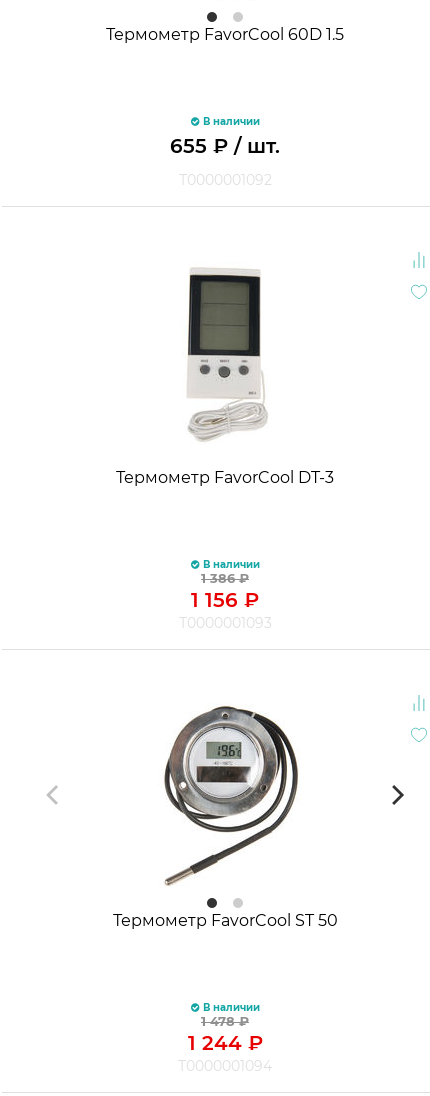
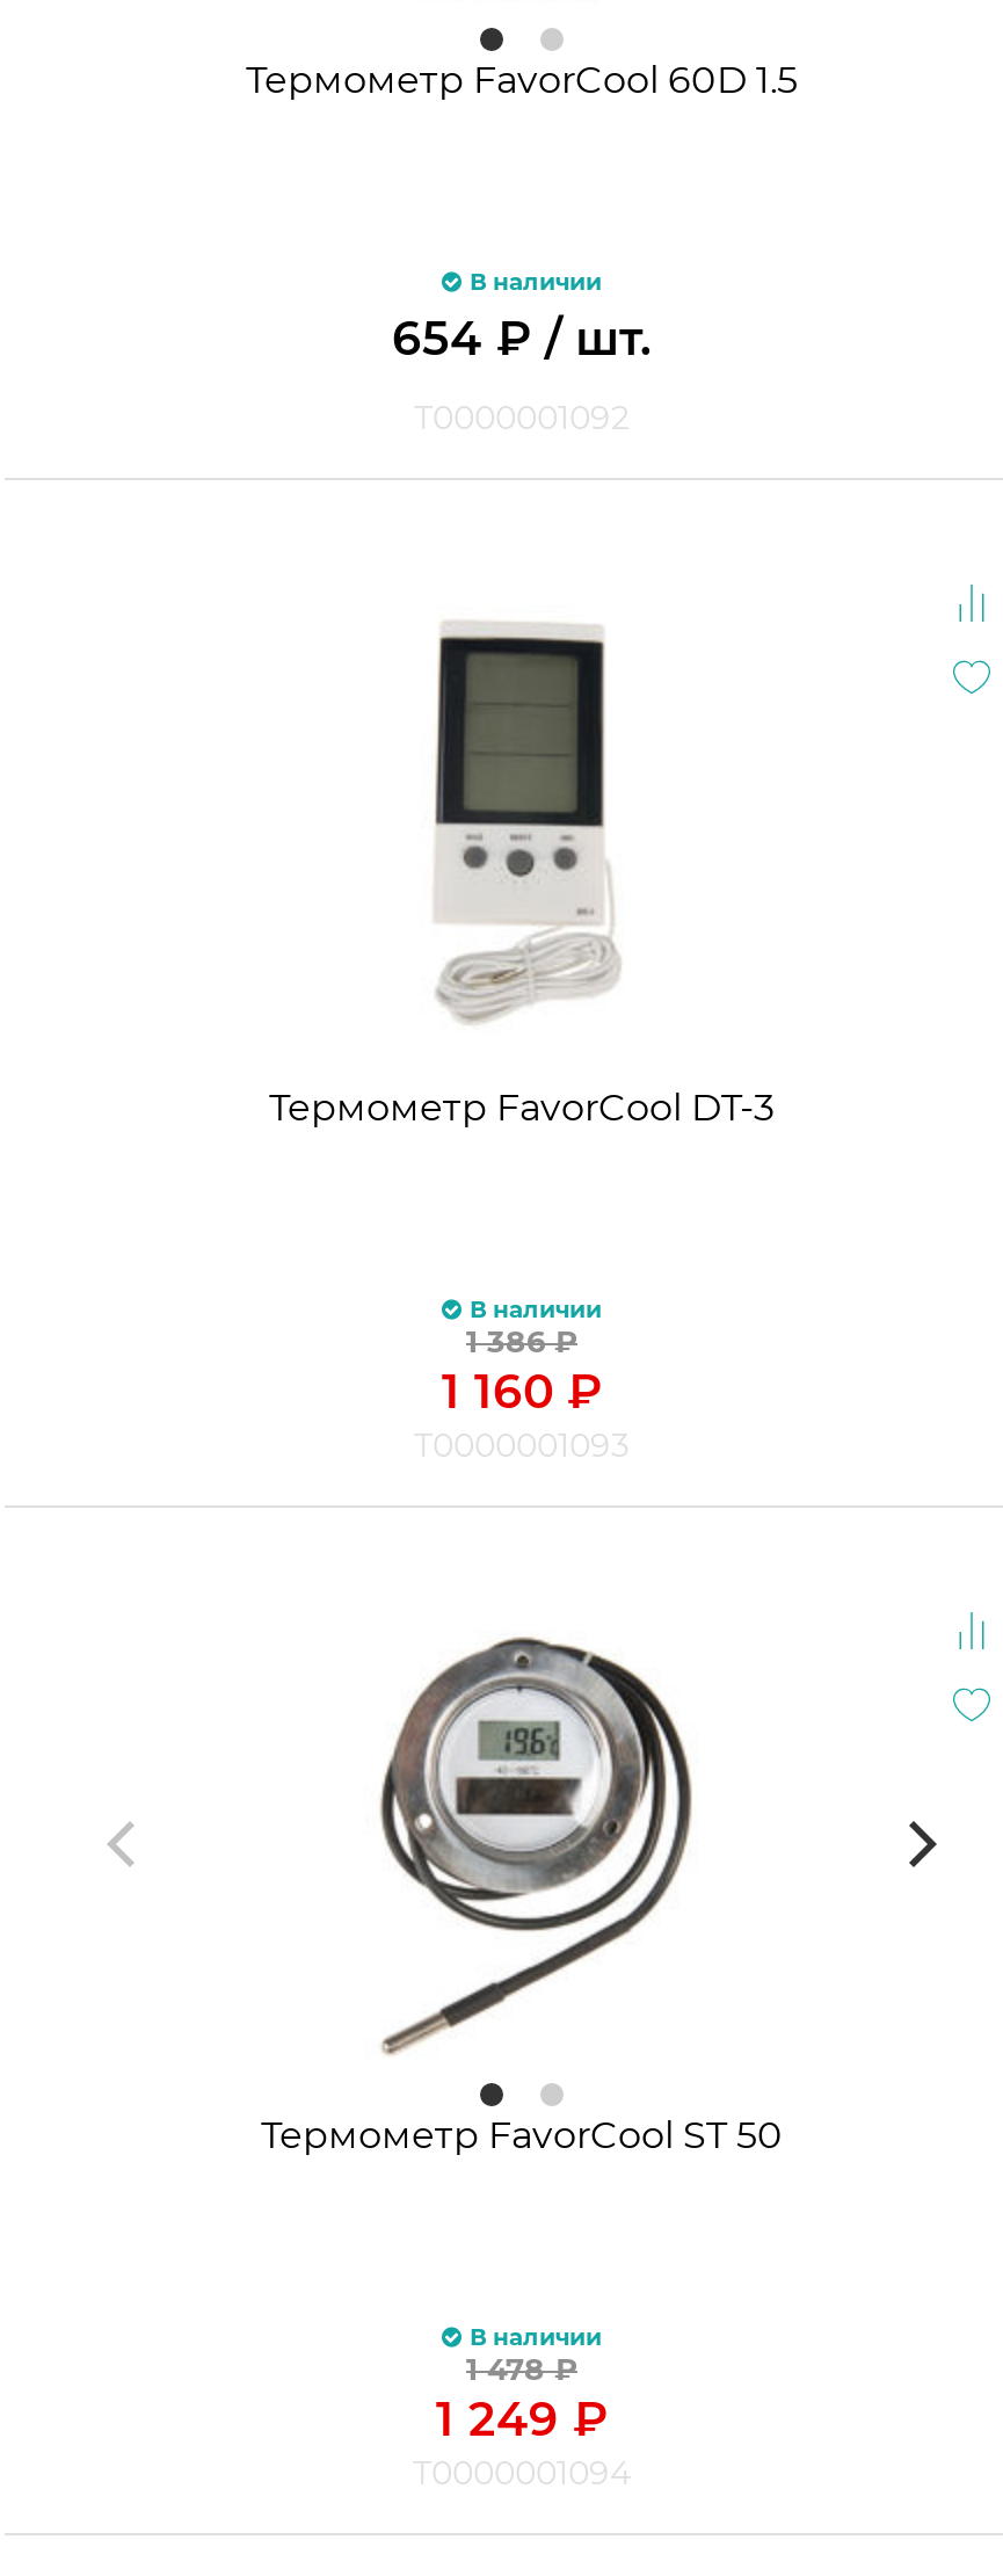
[170,134,280,158] 655 ₽ / шт. -> [392,311,652,367] 654 ₽ / шт.
[191,588,259,612] 1 156 ₽ -> [442,1364,602,1420] 1 160 ₽
[187,1031,262,1055] 1 244 ₽ -> [436,2392,608,2447] 1 249 ₽

